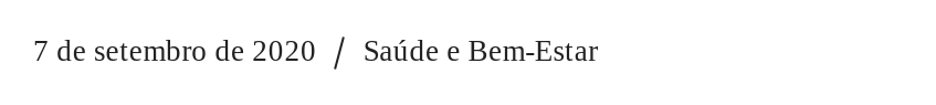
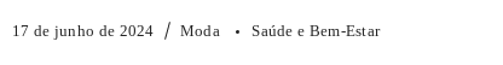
[33,35,317,69] 7 de setembro de 2020 -> [12,22,224,40] 17 de junho de 2024 | Moda

